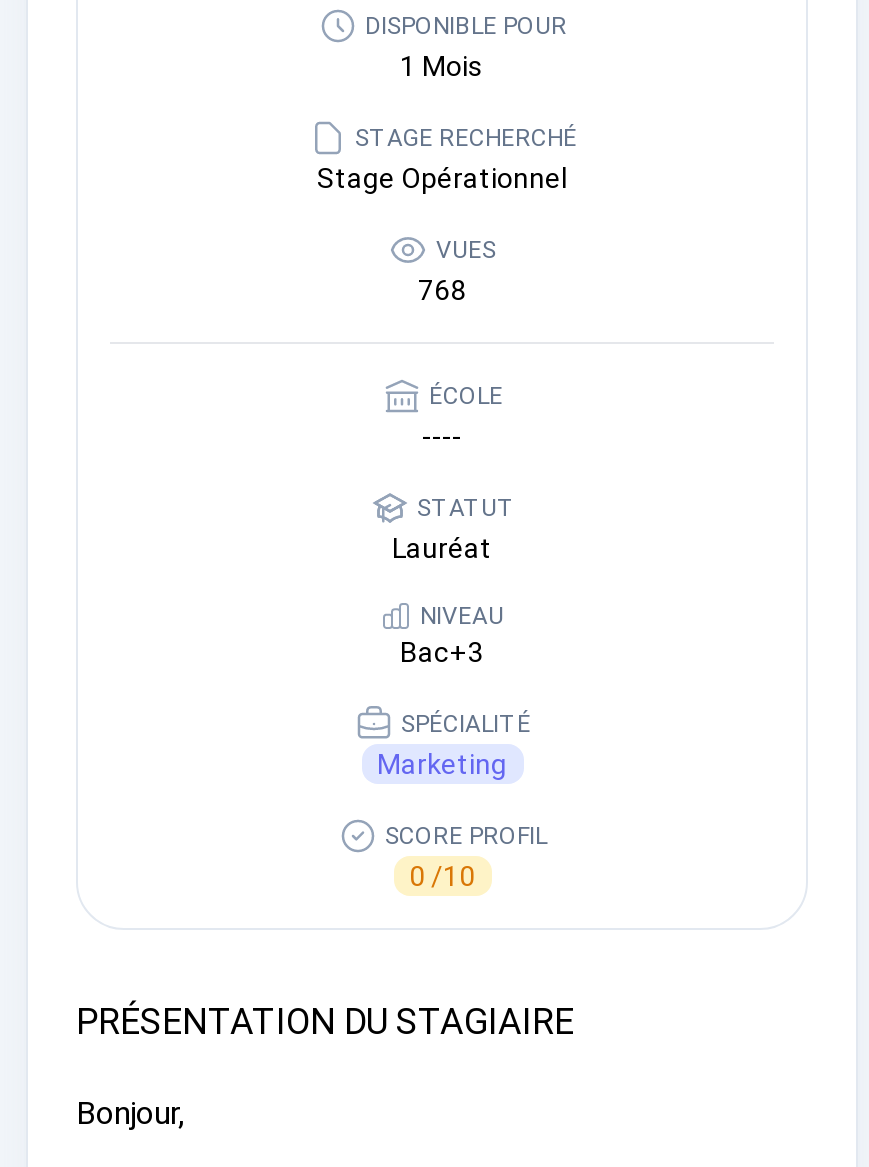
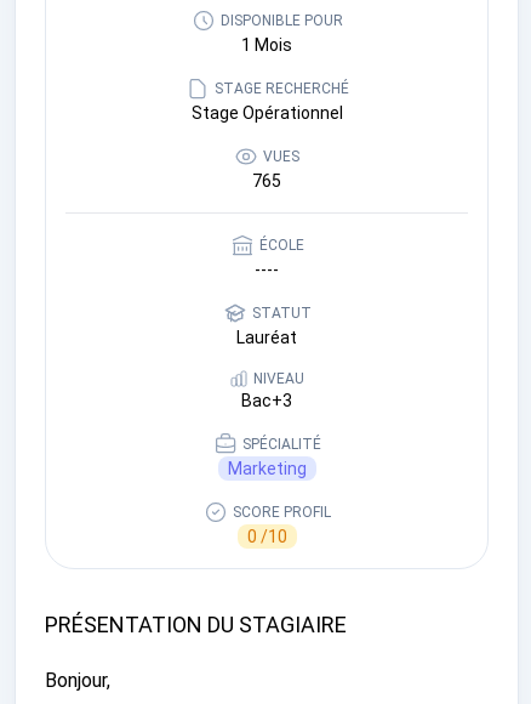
[418,274,466,306] 768 -> [252,171,281,191] 765

